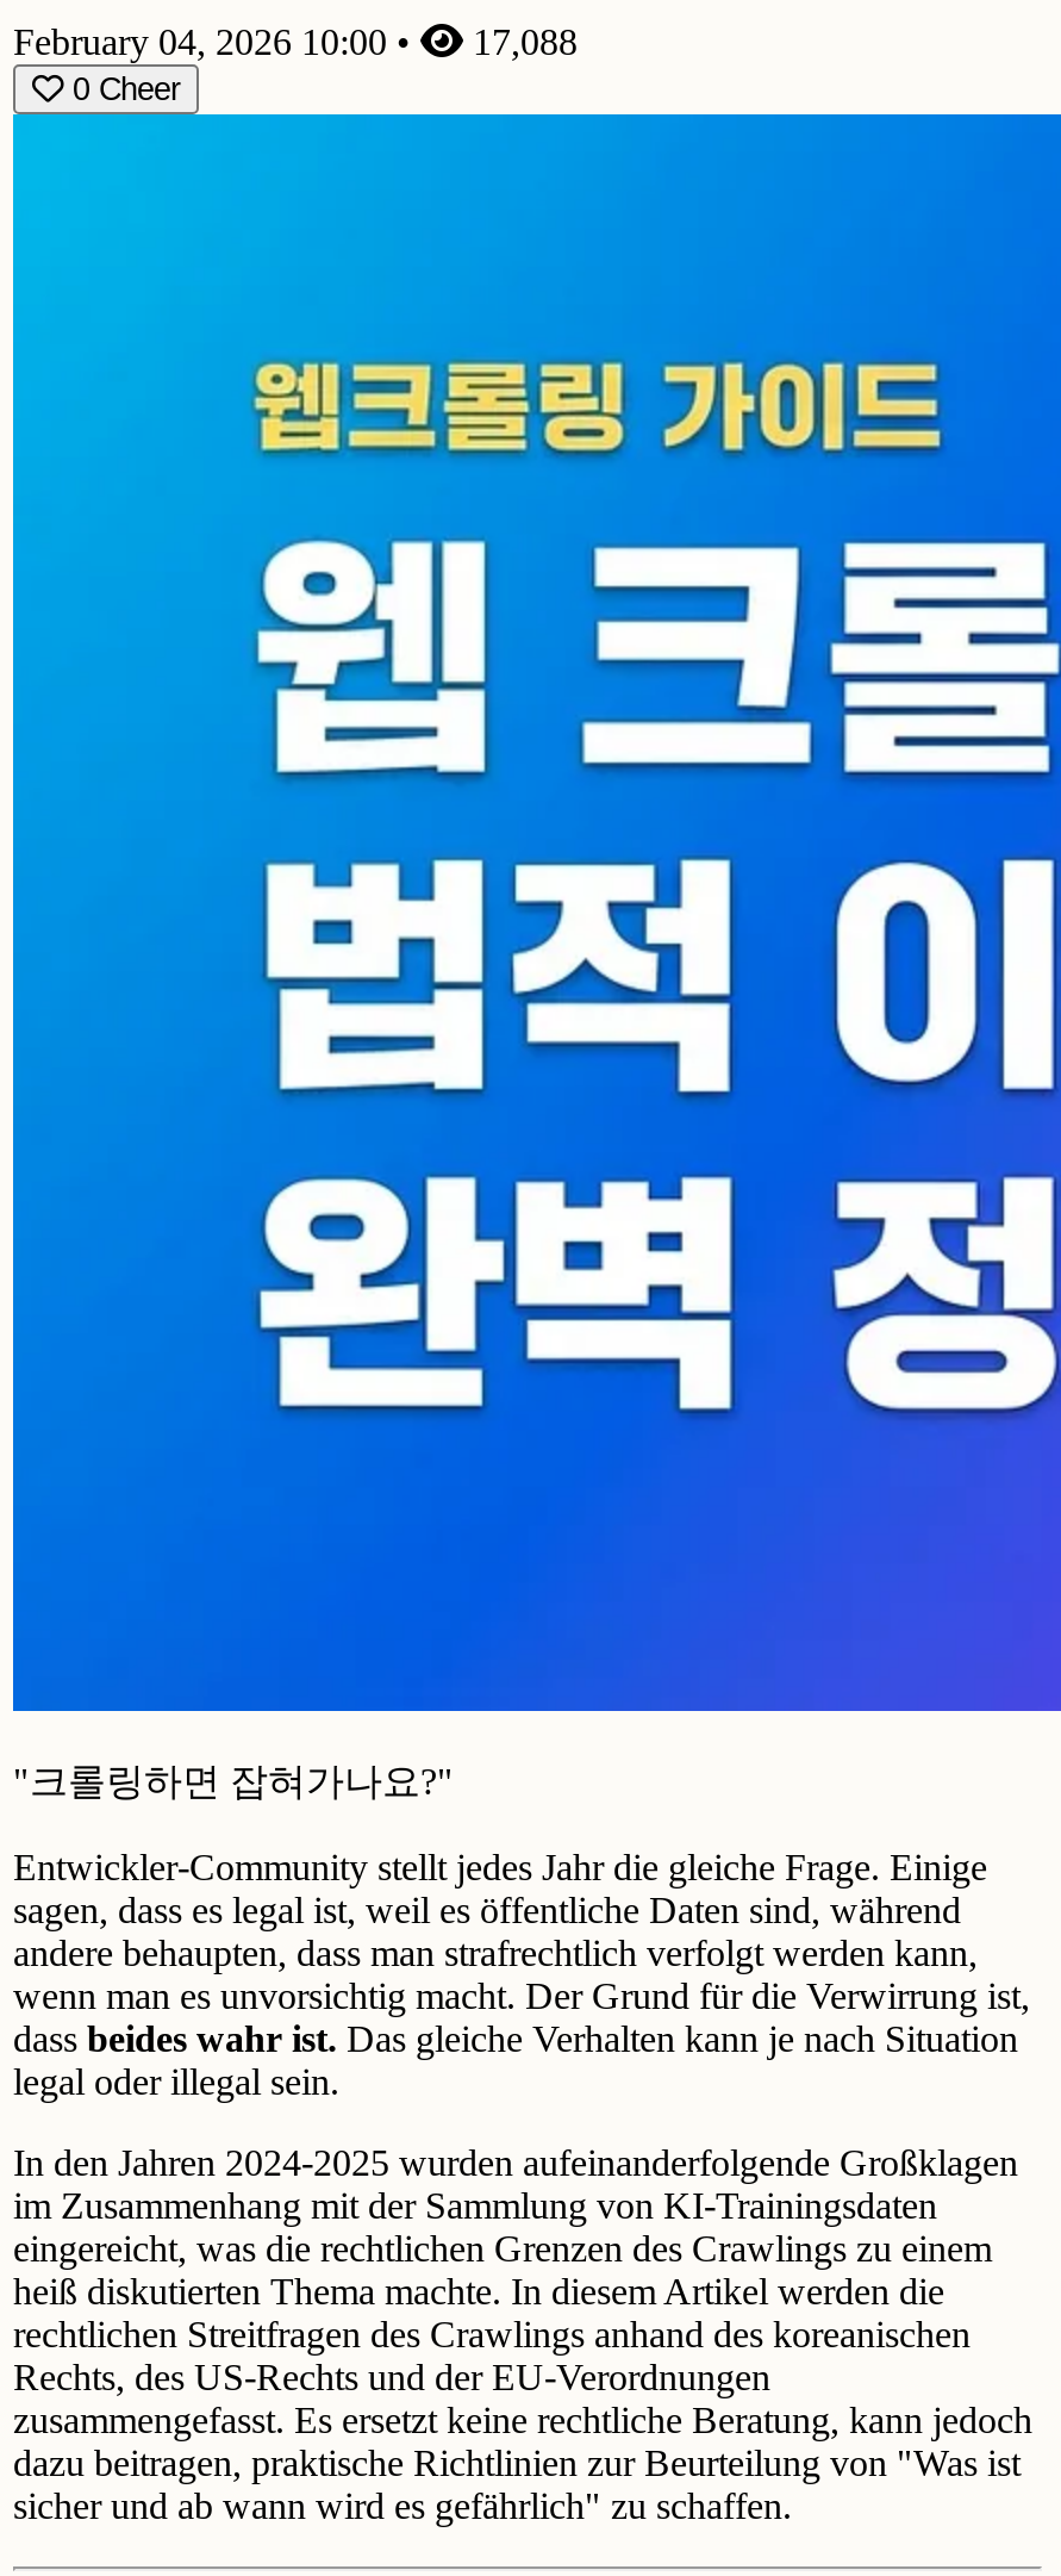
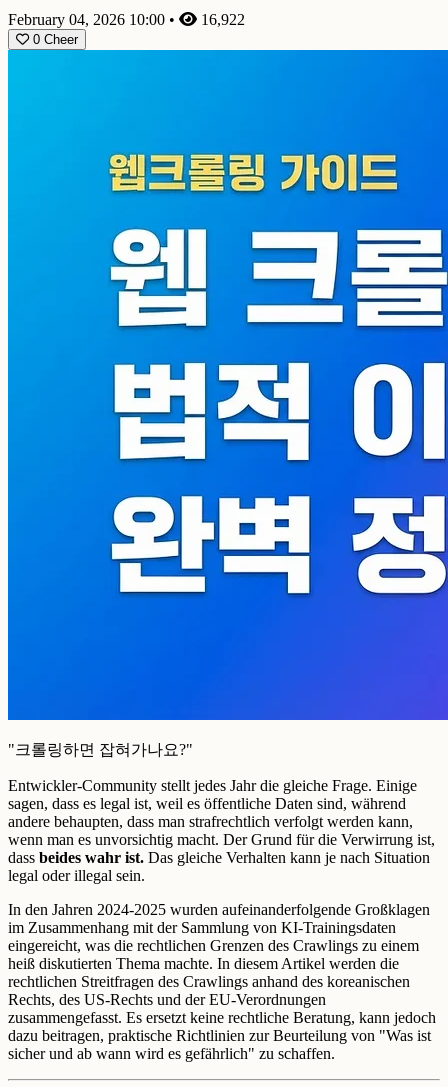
[13,22,578,63] February 04, 2026 10:00 • 17,088 -> [8,11,245,28] February 04, 2026 10:00 • 16,922

